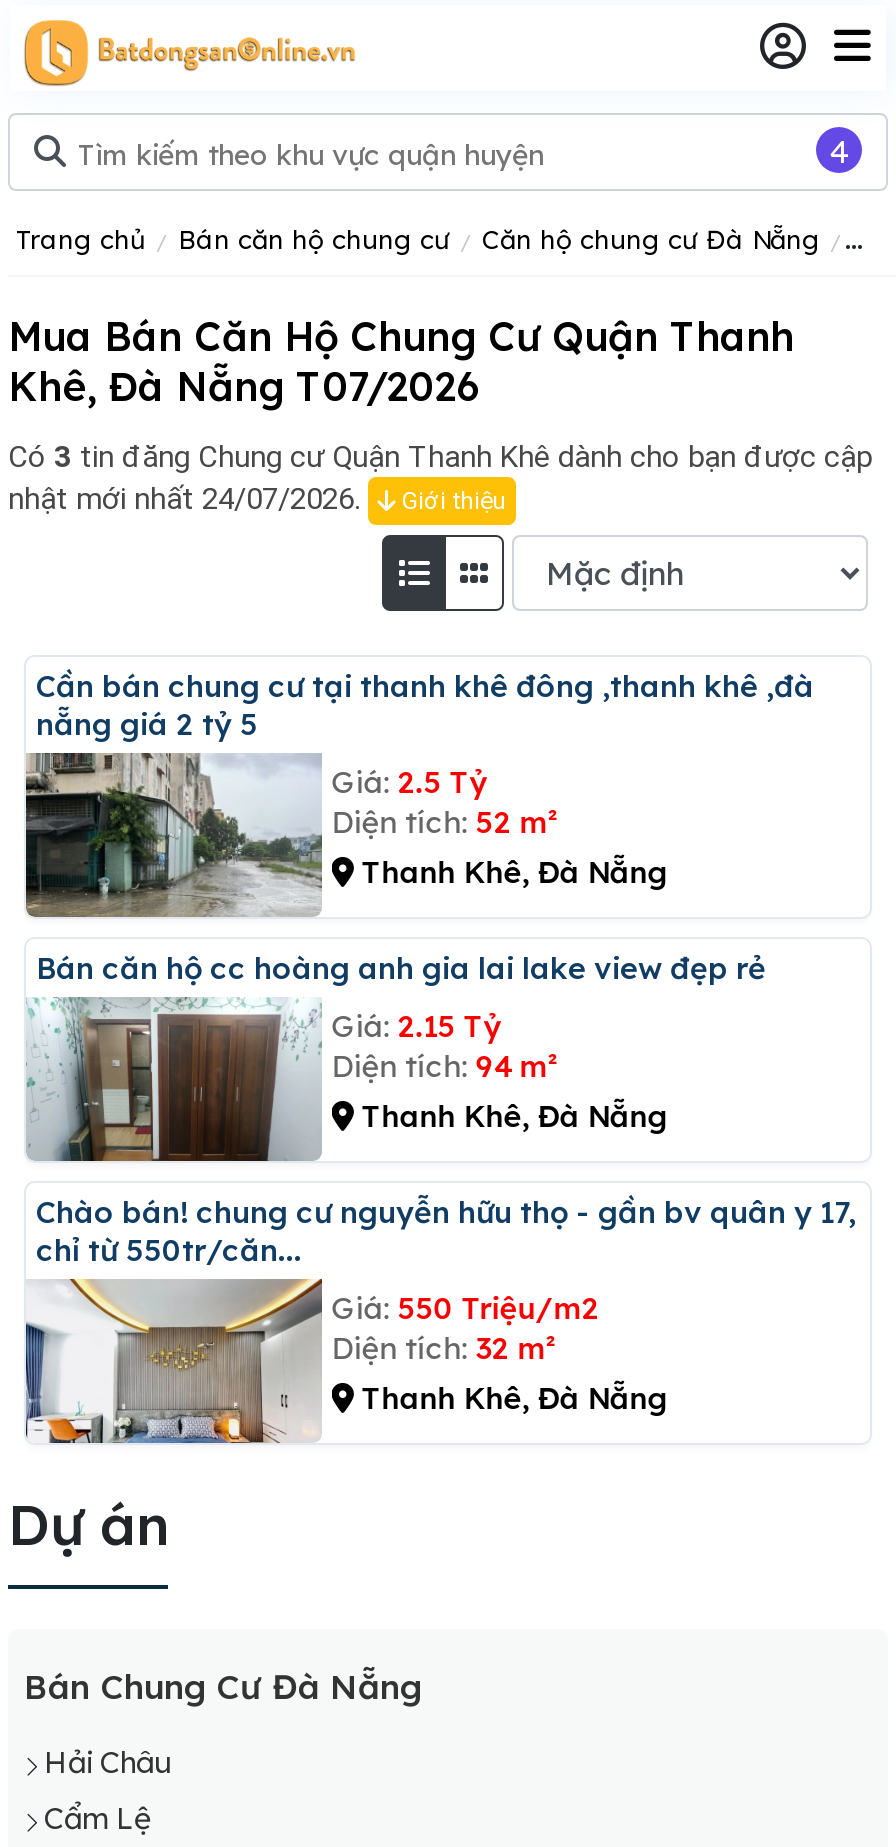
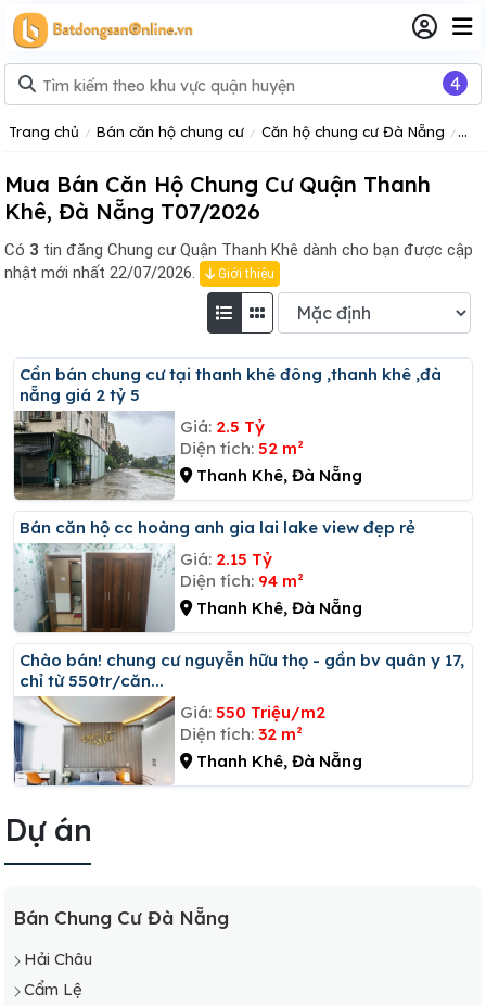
[8,481,506,517] nhật mới nhất 24/07/2026. Giới thiệu -> [4,263,274,282] nhật mới nhất 22/07/2026. Giới thiệu

